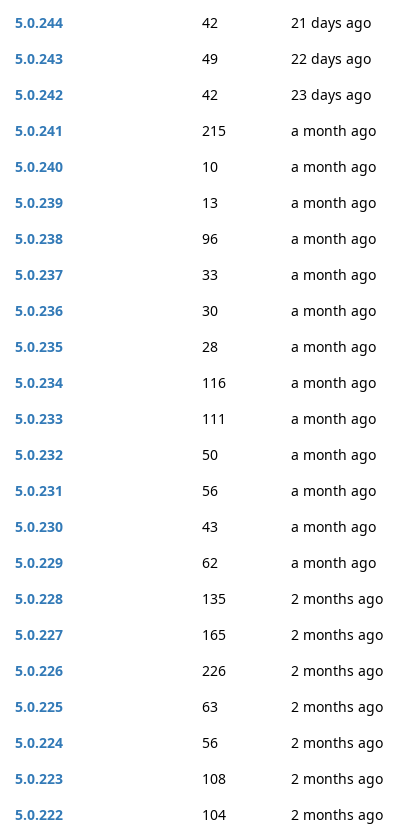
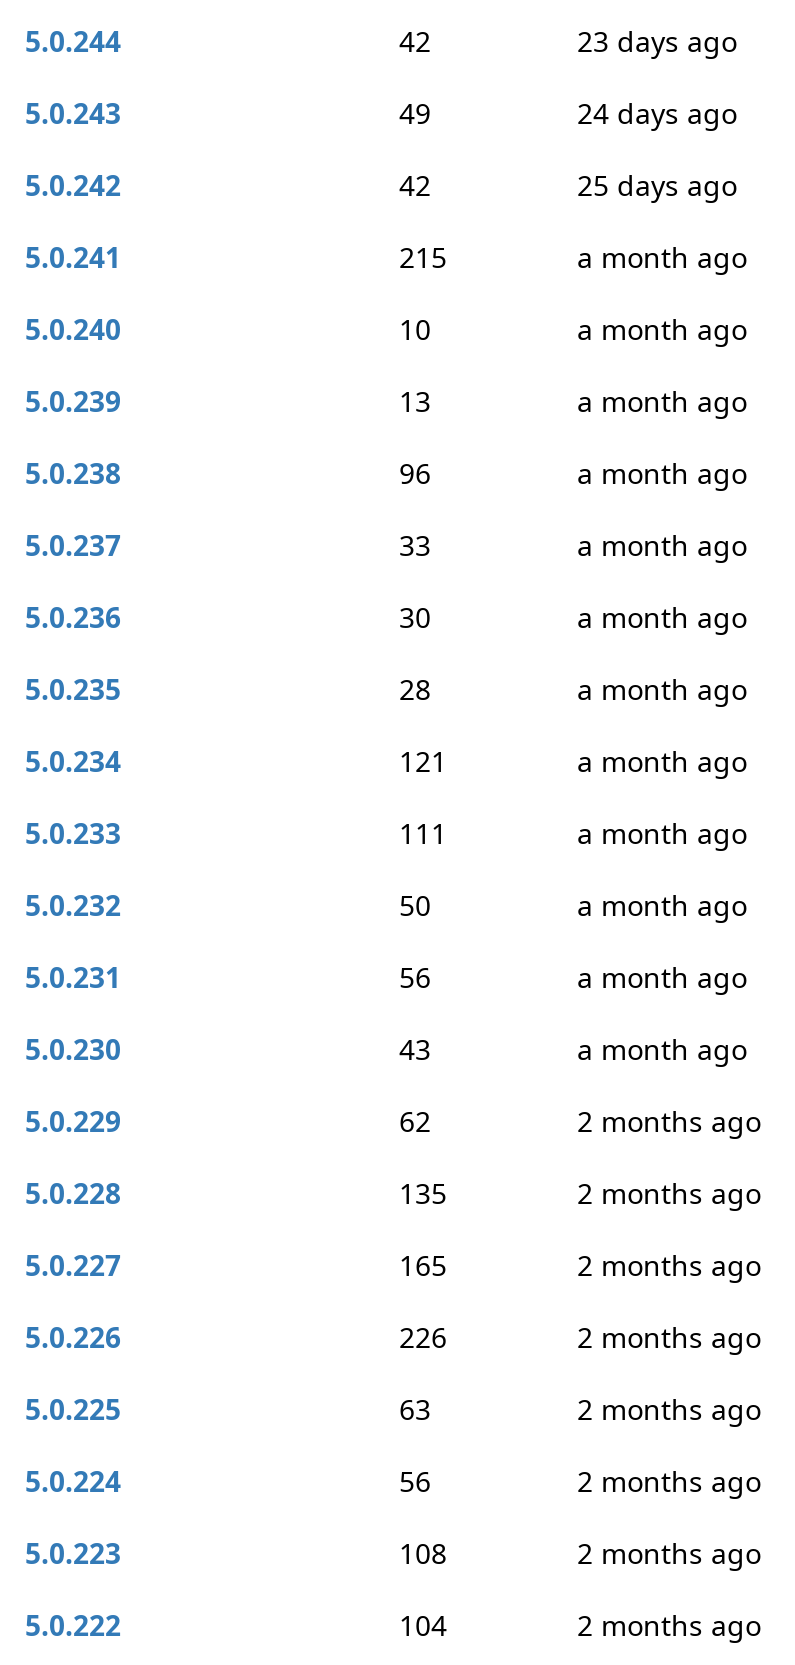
[291,13,371,32] 21 days ago -> [577,22,737,60] 23 days ago
[291,49,371,68] 22 days ago -> [577,94,737,132] 24 days ago
[291,85,371,104] 23 days ago -> [577,166,737,204] 25 days ago
[202,373,226,392] 116 -> [399,742,447,780] 121
[291,553,376,572] a month ago -> [577,1102,761,1140] 2 months ago

